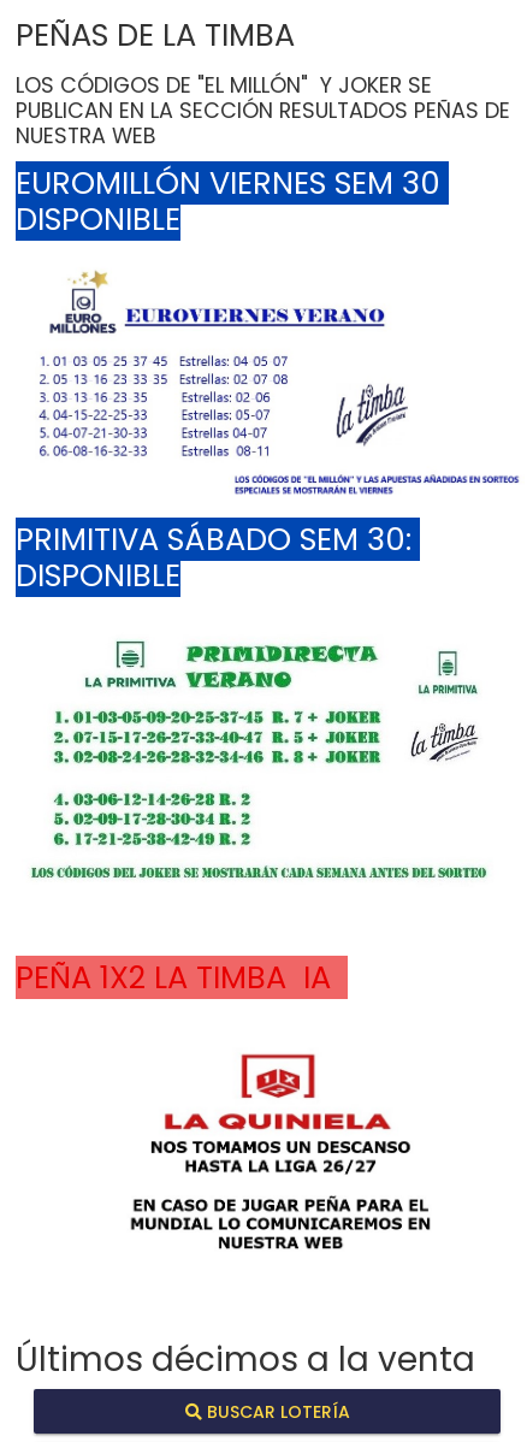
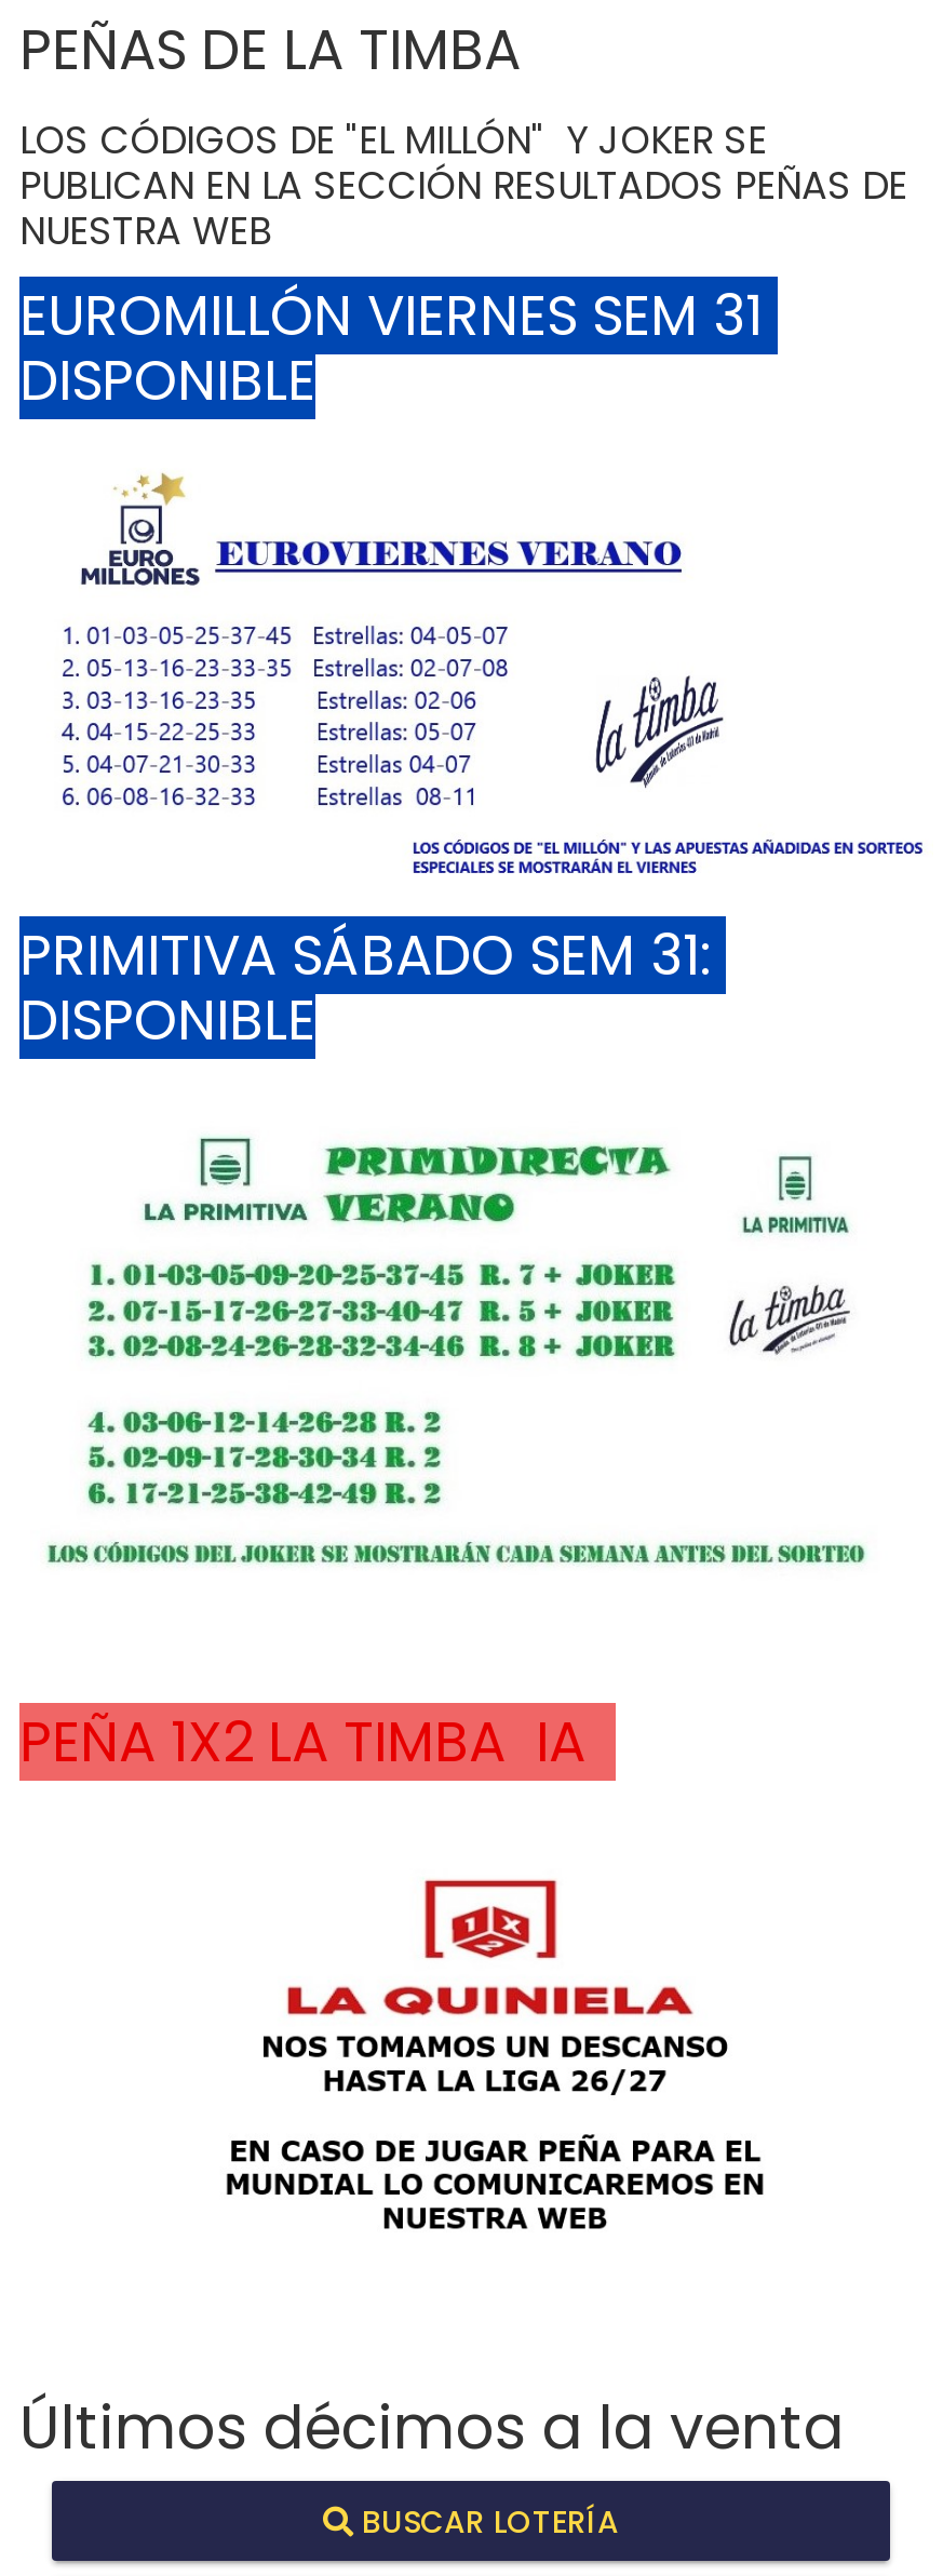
[16,161,440,205] EUROMILLÓN VIERNES SEM 30 -> [19,277,763,354] EUROMILLÓN VIERNES SEM 31
[16,518,411,561] PRIMITIVA SÁBADO SEM 30: -> [19,917,711,995] PRIMITIVA SÁBADO SEM 31:

